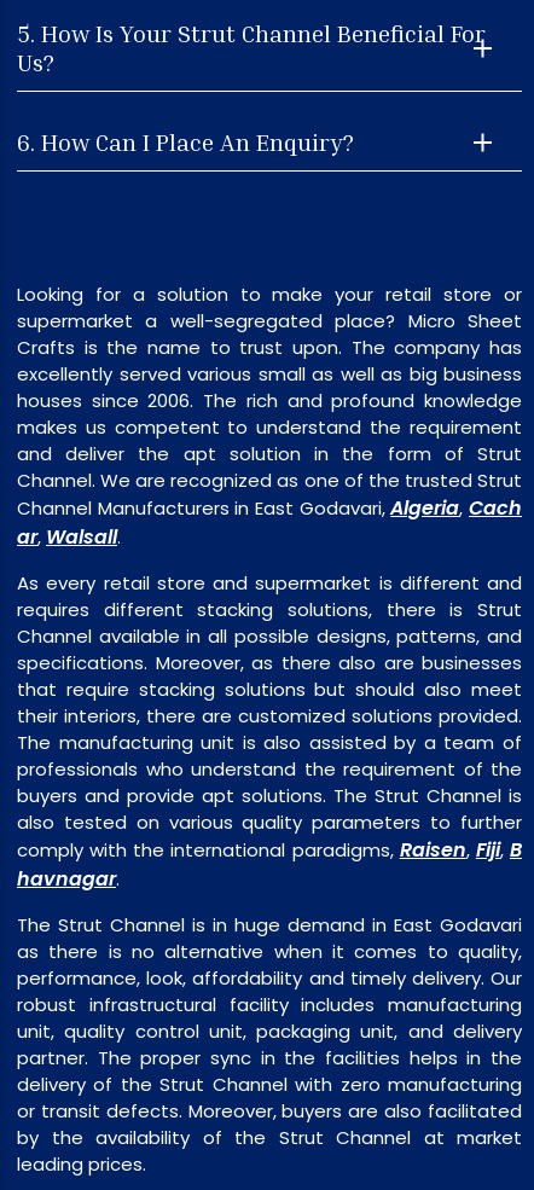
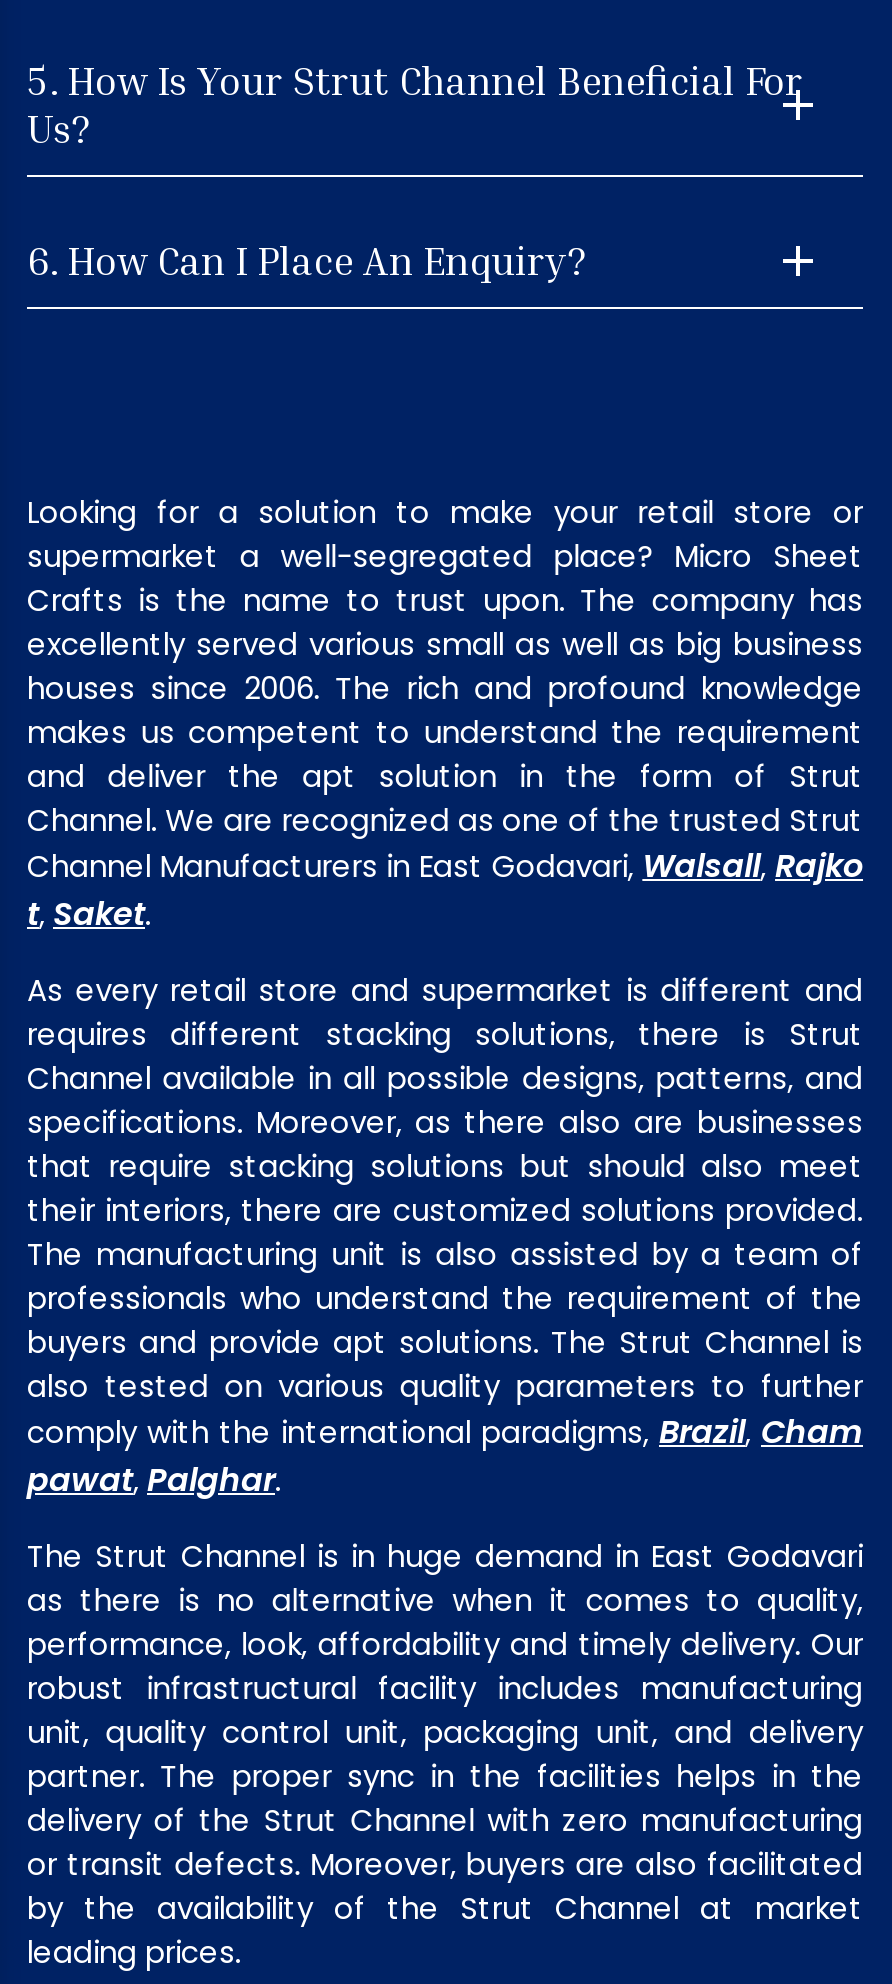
[17,494,522,551] Channel Manufacturers in East Godavari, Algeria, Cach | ar, Walsall. -> [27,843,863,937] Channel Manufacturers in East Godavari, Walsall, Rajko | t, Saket.
[17,836,522,893] comply with the international paradigms, Raisen, Fiji, B | havnagar. -> [27,1409,863,1503] comply with the international paradigms, Brazil, Cham | pawat, Palghar.

